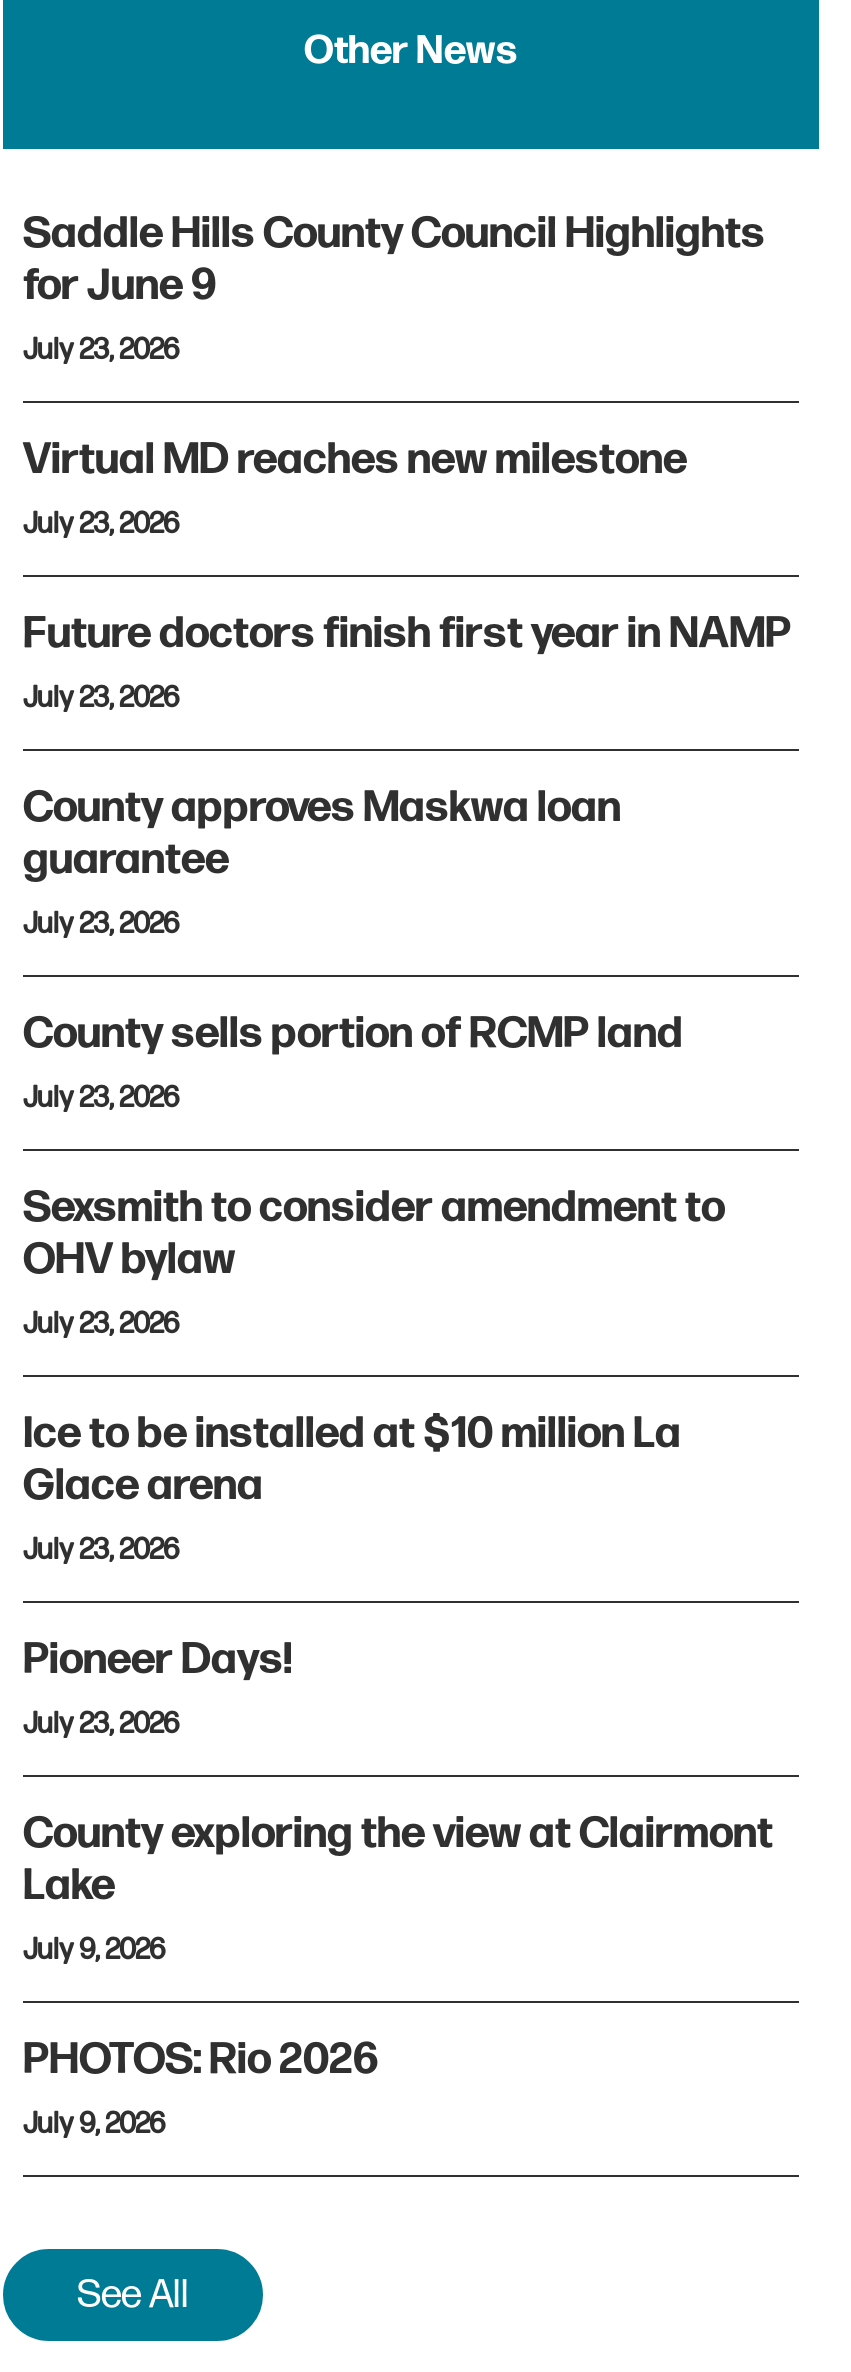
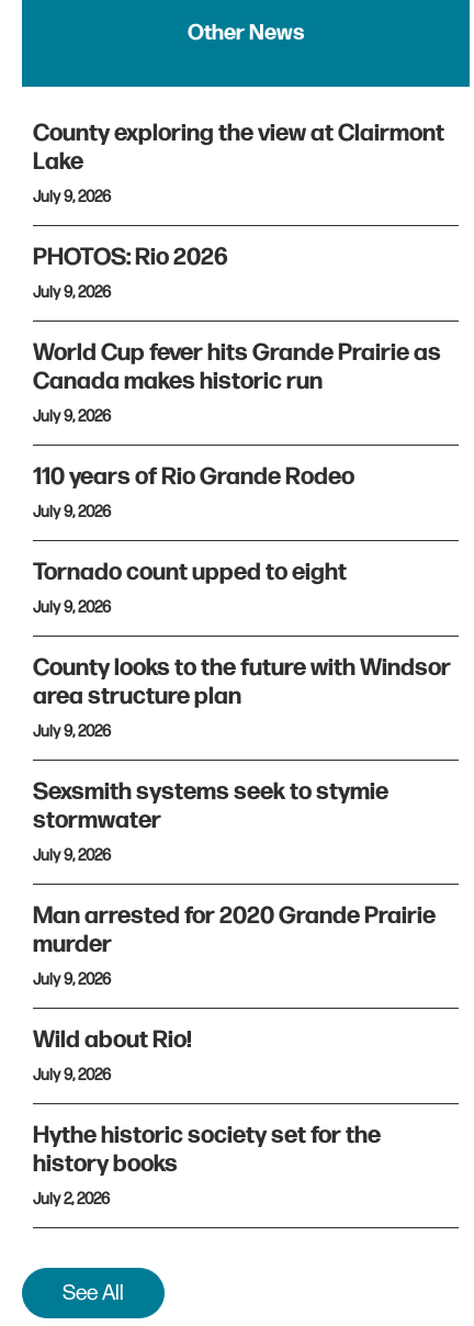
[23,206,791,1742] Saddle Hills County Council Highlights | for June 9 | July 23, 2026 | Virtual MD reaches new milestone | July 23, 2026 | Future doctors finish first year in NAMP | July 23, 2026 | County approves Maskwa loan | guarantee | July 23, 2026 | County sells portion of RCMP land | July 23, 2026 | Sexsmith to consider amendment to | OHV bylaw | July 23, 2026 | Ice to be installed at $10 million La | Glace arena | July 23, 2026 | Pioneer Days! | July 23, 2026 -> none
moved [23,1806,773,2142] -> [33,119,444,303]: County exploring the view at Clairmont | Lake | July 9, 2026 | PHOTOS: Rio 2026 | July 9, 2026
none -> [33,338,451,1210] World Cup fever hits Grande Prairie as | Canada makes historic run | July 9, 2026 | 110 years of Rio Grande Rodeo | July 9, 2026 | Tornado count upped to eight | July 9, 2026 | County looks to the future with Windsor | area structure plan | July 9, 2026 | Sexsmith systems seek to stymie | stormwater | July 9, 2026 | Man arrested for 2020 Grande Prairie | murder | July 9, 2026 | Wild about Rio! | July 9, 2026 | Hythe historic society set for the | history books | July 2, 2026

